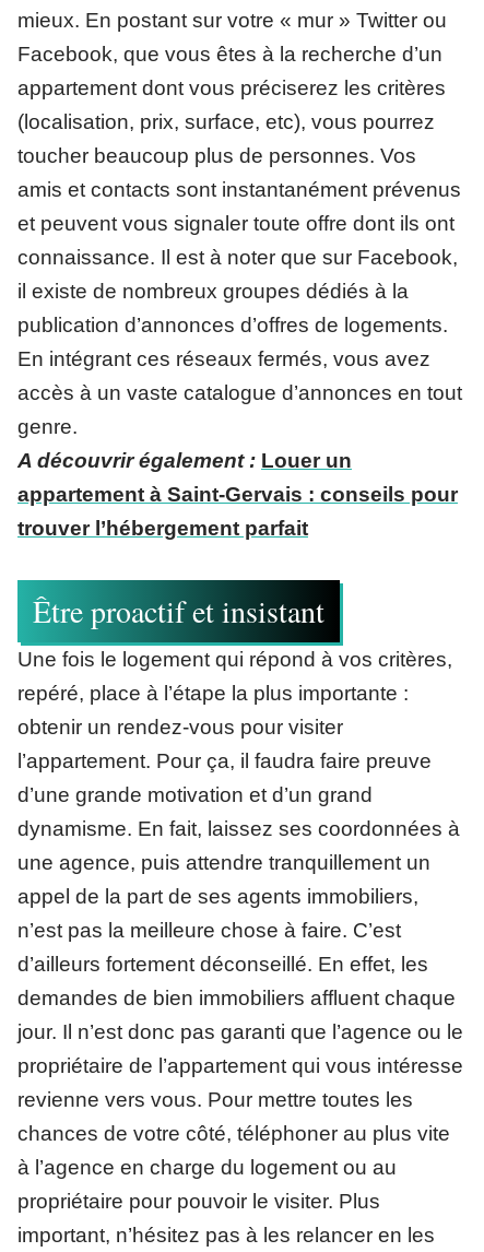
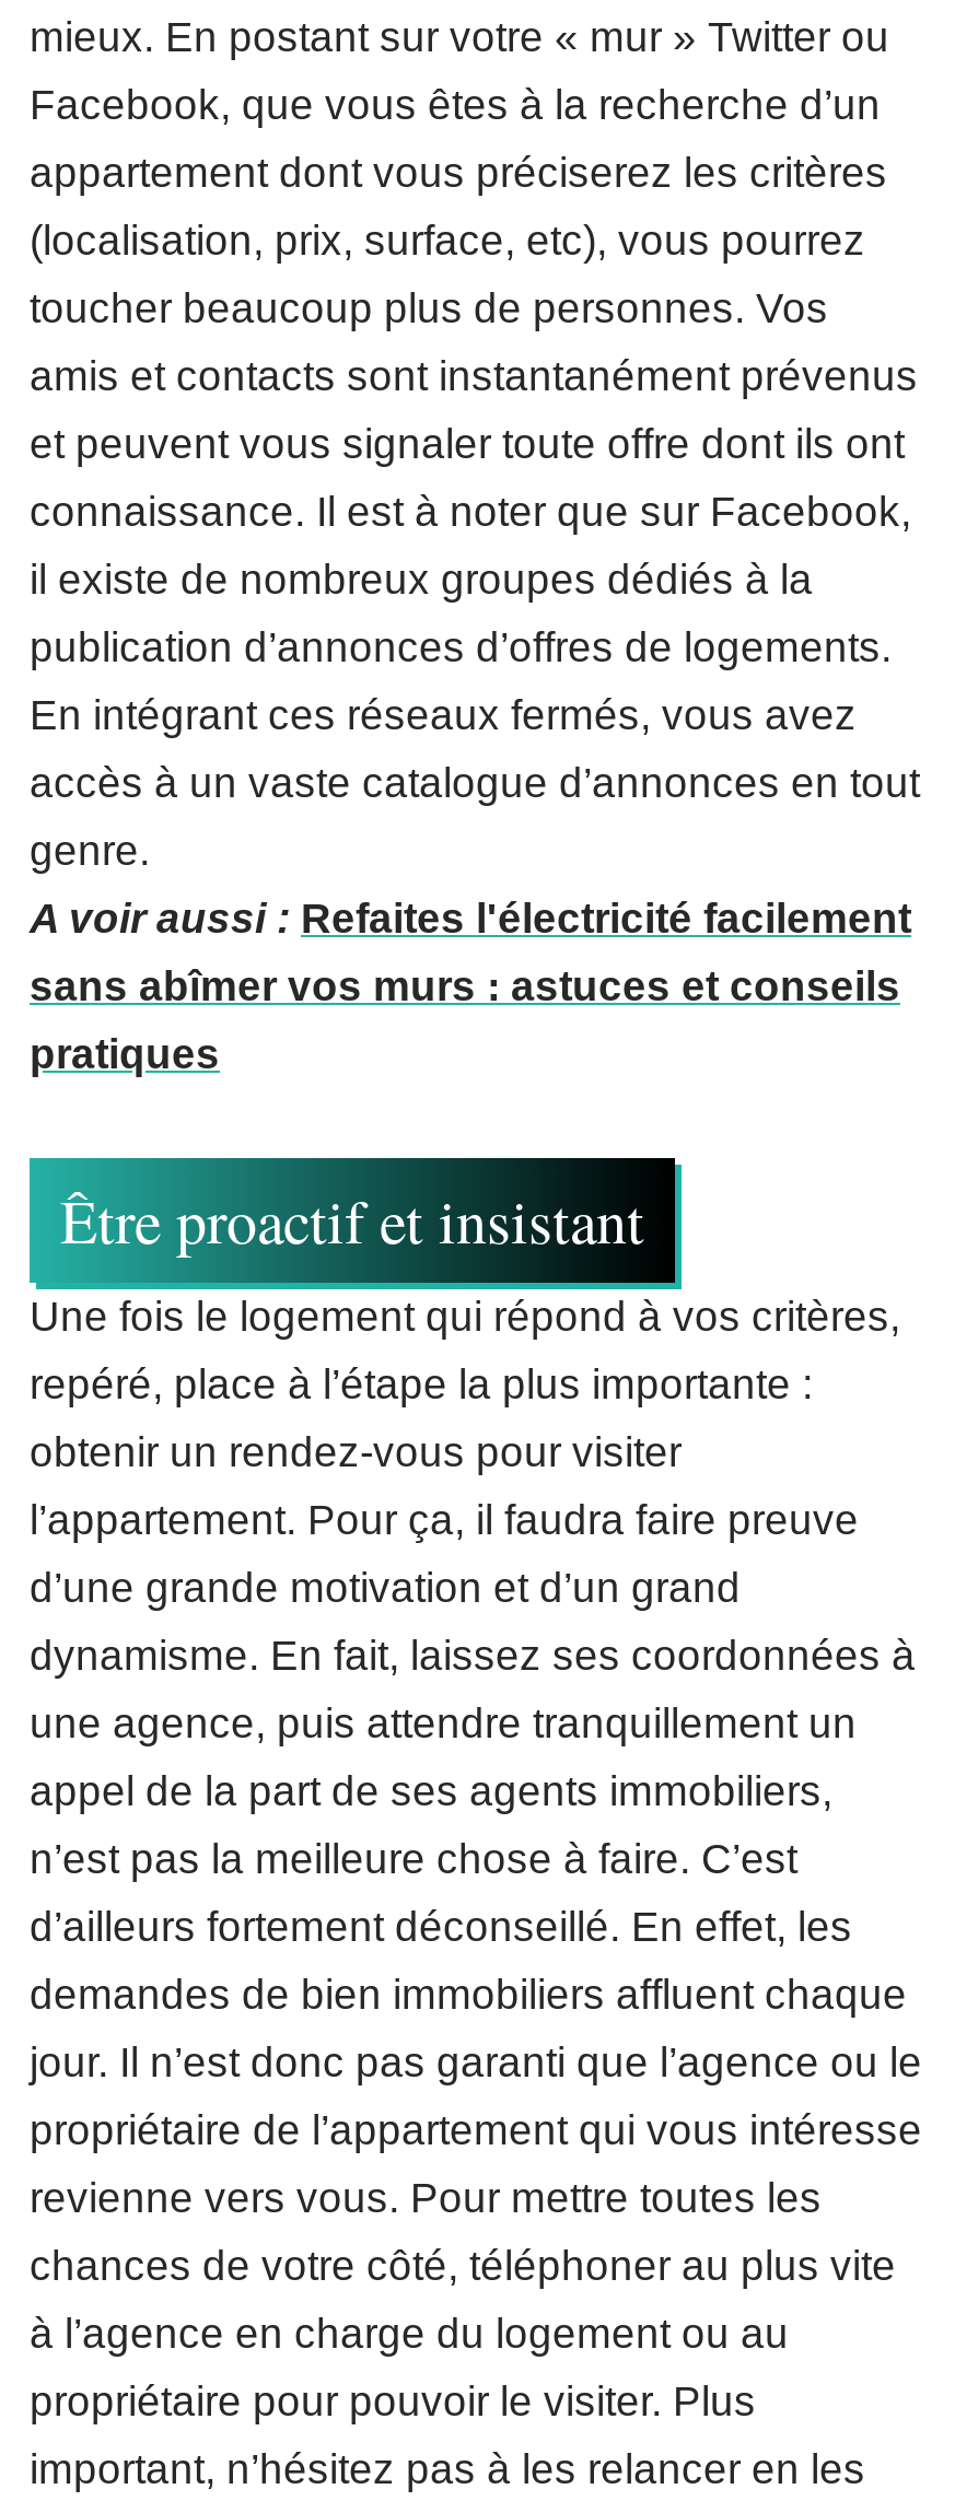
[17,448,352,471] A découvrir également : Louer un -> [30,895,911,940] A voir aussi : Refaites l'électricité facilement
[17,482,458,505] appartement à Saint-Gervais : conseils pour -> [30,962,900,1008] sans abîmer vos murs : astuces et conseils
[17,516,308,539] trouver l’hébergement parfait -> [30,1030,220,1076] pratiques

